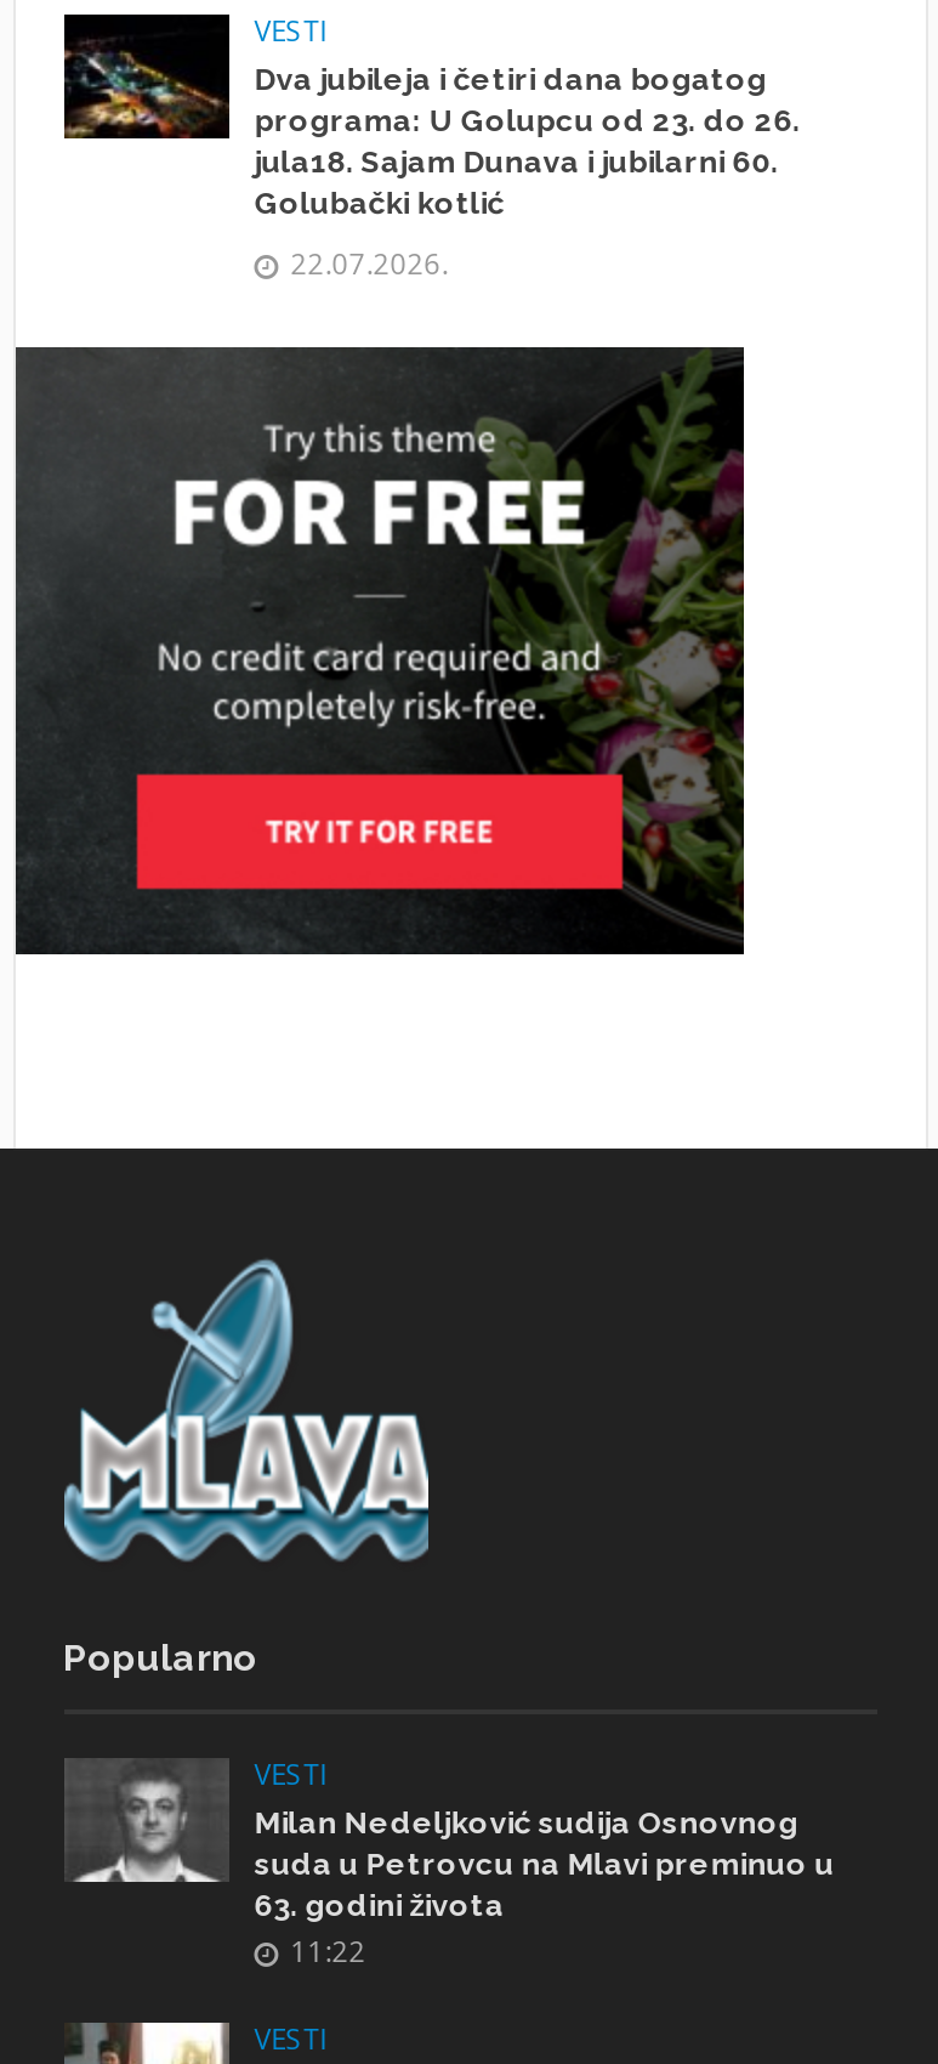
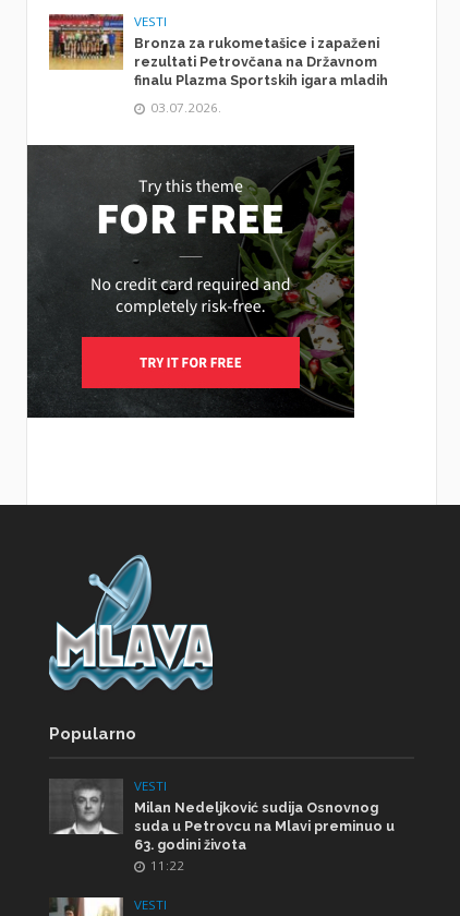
[62,12,800,221] [image] | Dva jubileja i četiri dana bogatog | programa: U Golupcu od 23. do 26. | jula18. Sajam Dunava i jubilarni 60. | Golubački kotlić -> [48,13,388,88] [image] | Bronza za rukometašice i zapaženi | rezultati Petrovčana na Državnom | finalu Plazma Sportskih igara mladih
[291,245,448,282] 22.07.2026. -> [151,99,221,116] 03.07.2026.

